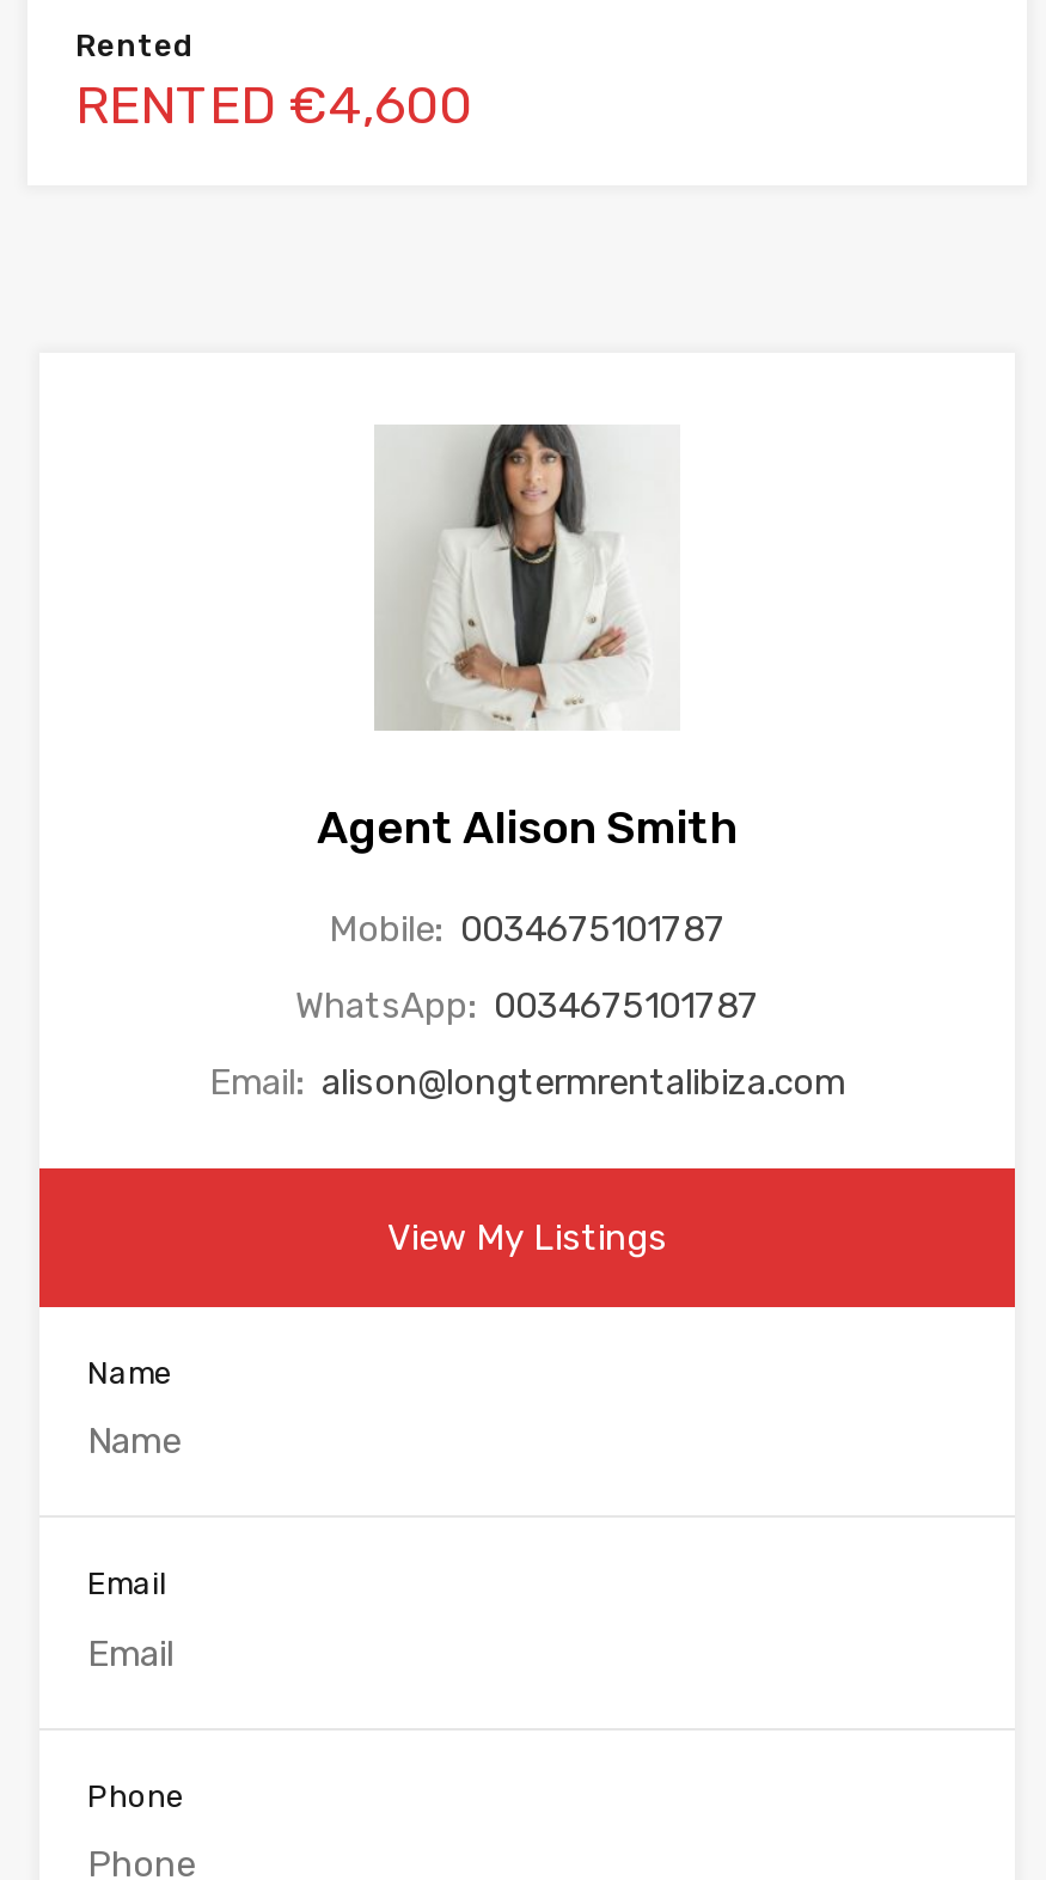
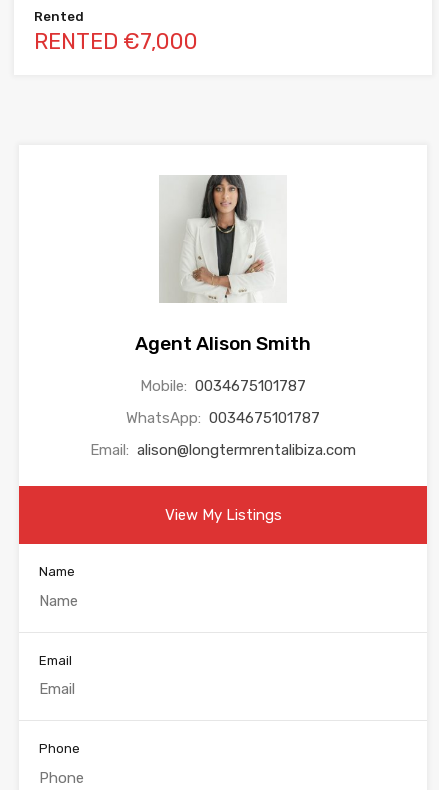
[75,73,472,138] RENTED €4,600 -> [34,28,198,55] RENTED €7,000

